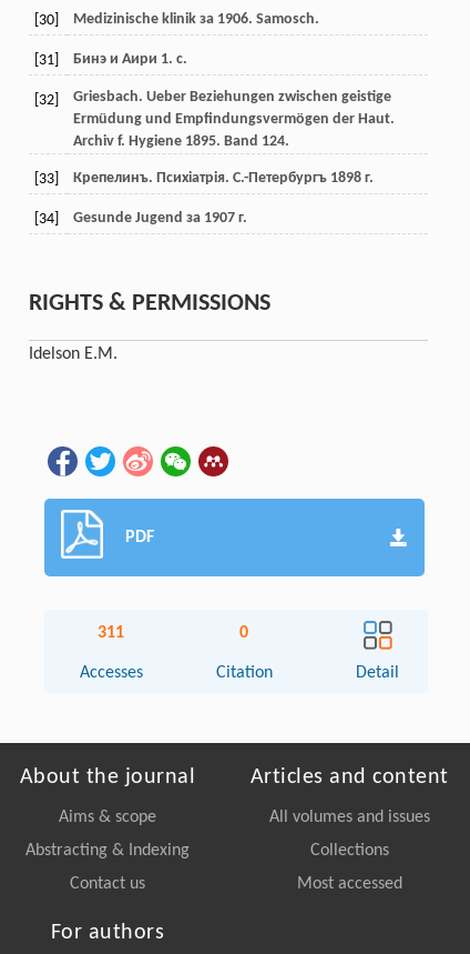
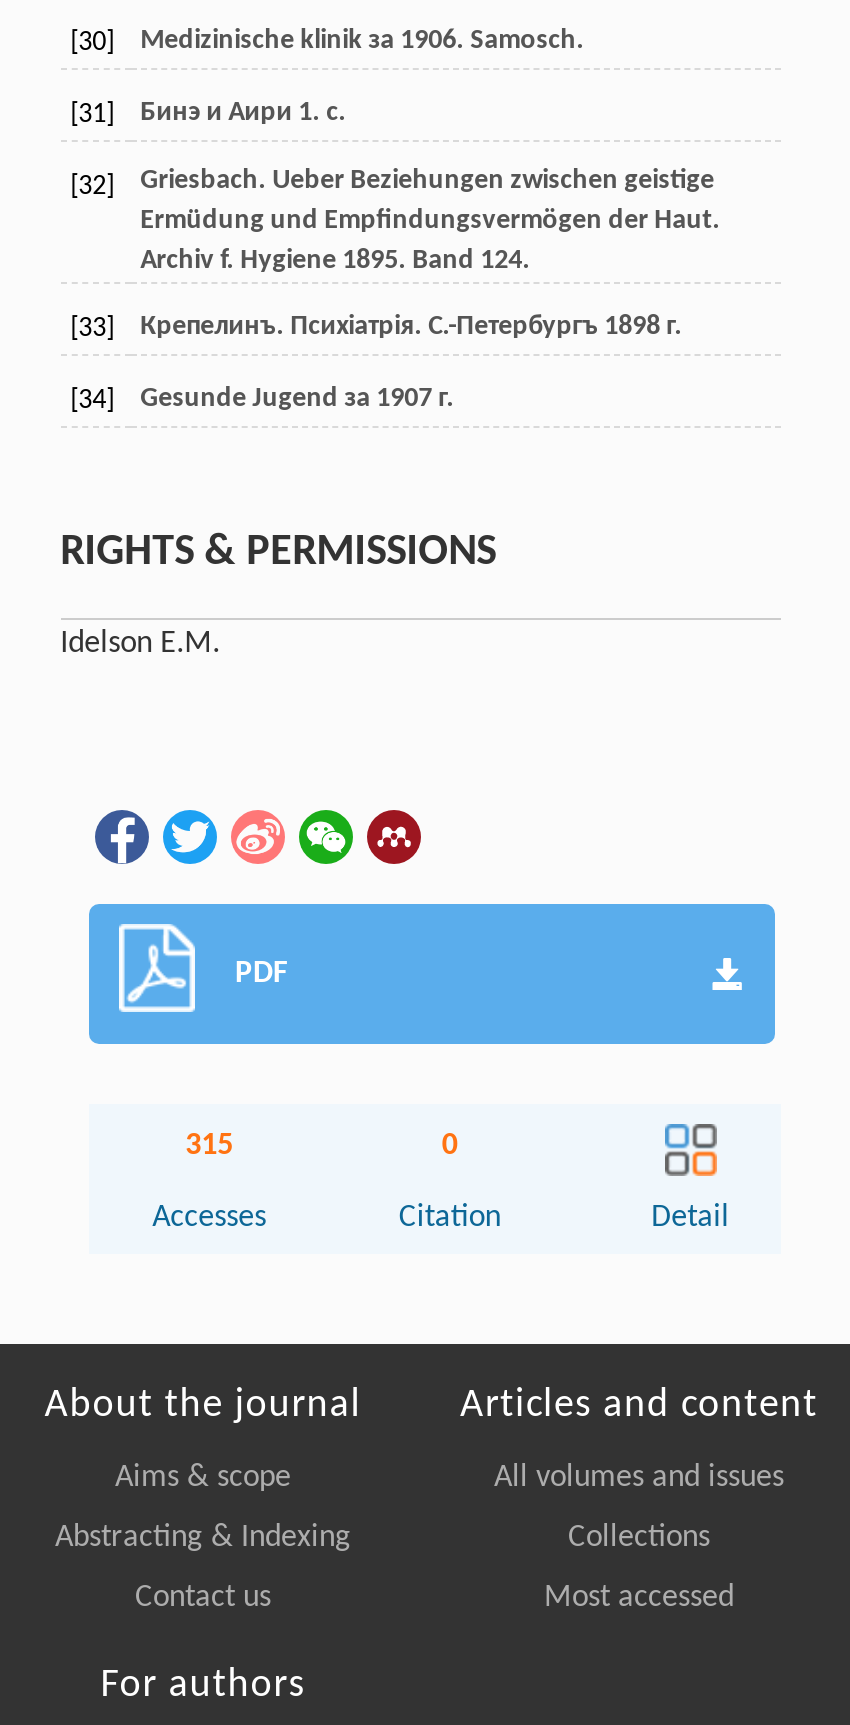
[98,624,124,642] 311 -> [185,1130,233,1162] 315

